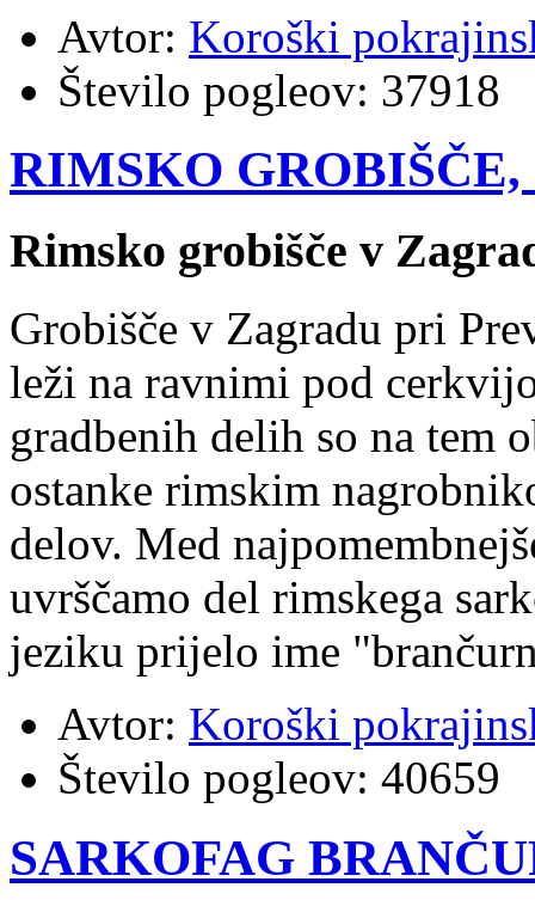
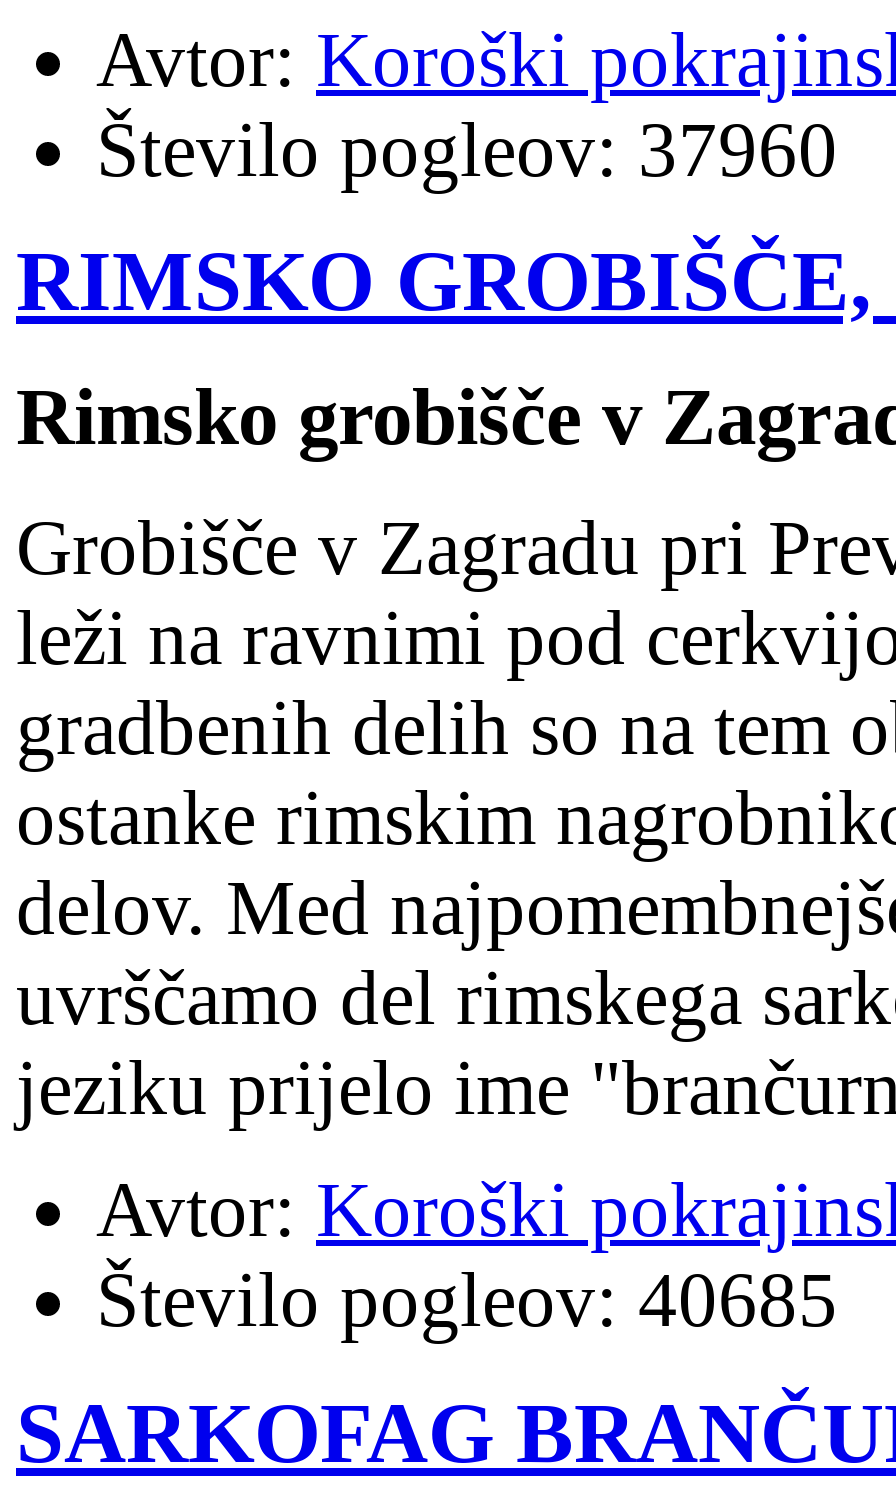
[57,64,500,115] Število pogleov: 37918 -> [96,105,838,191] Število pogleov: 37960
[57,752,500,803] Število pogleov: 40659 -> [96,1256,838,1342] Število pogleov: 40685

